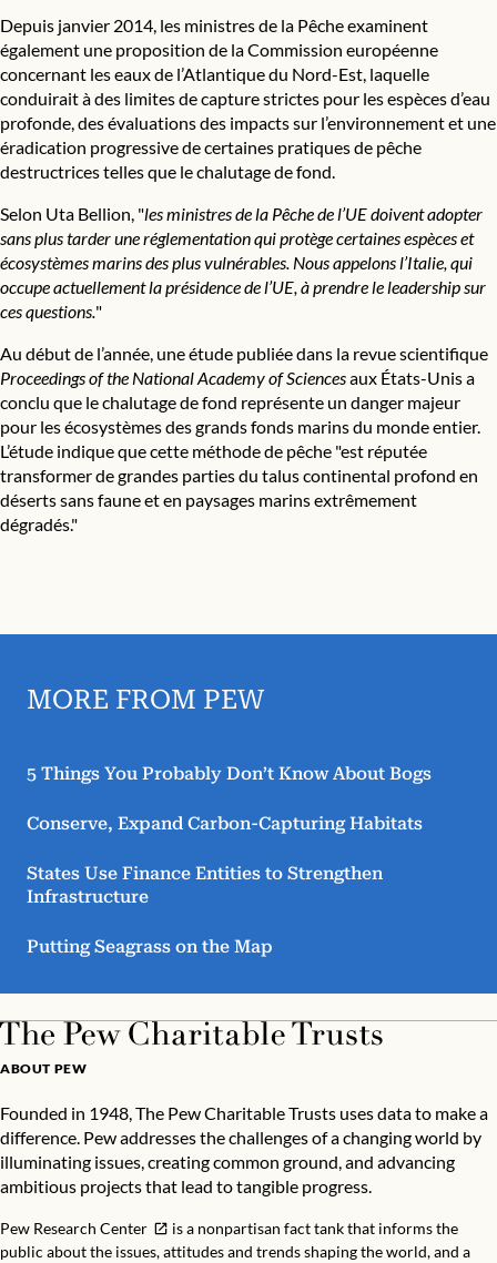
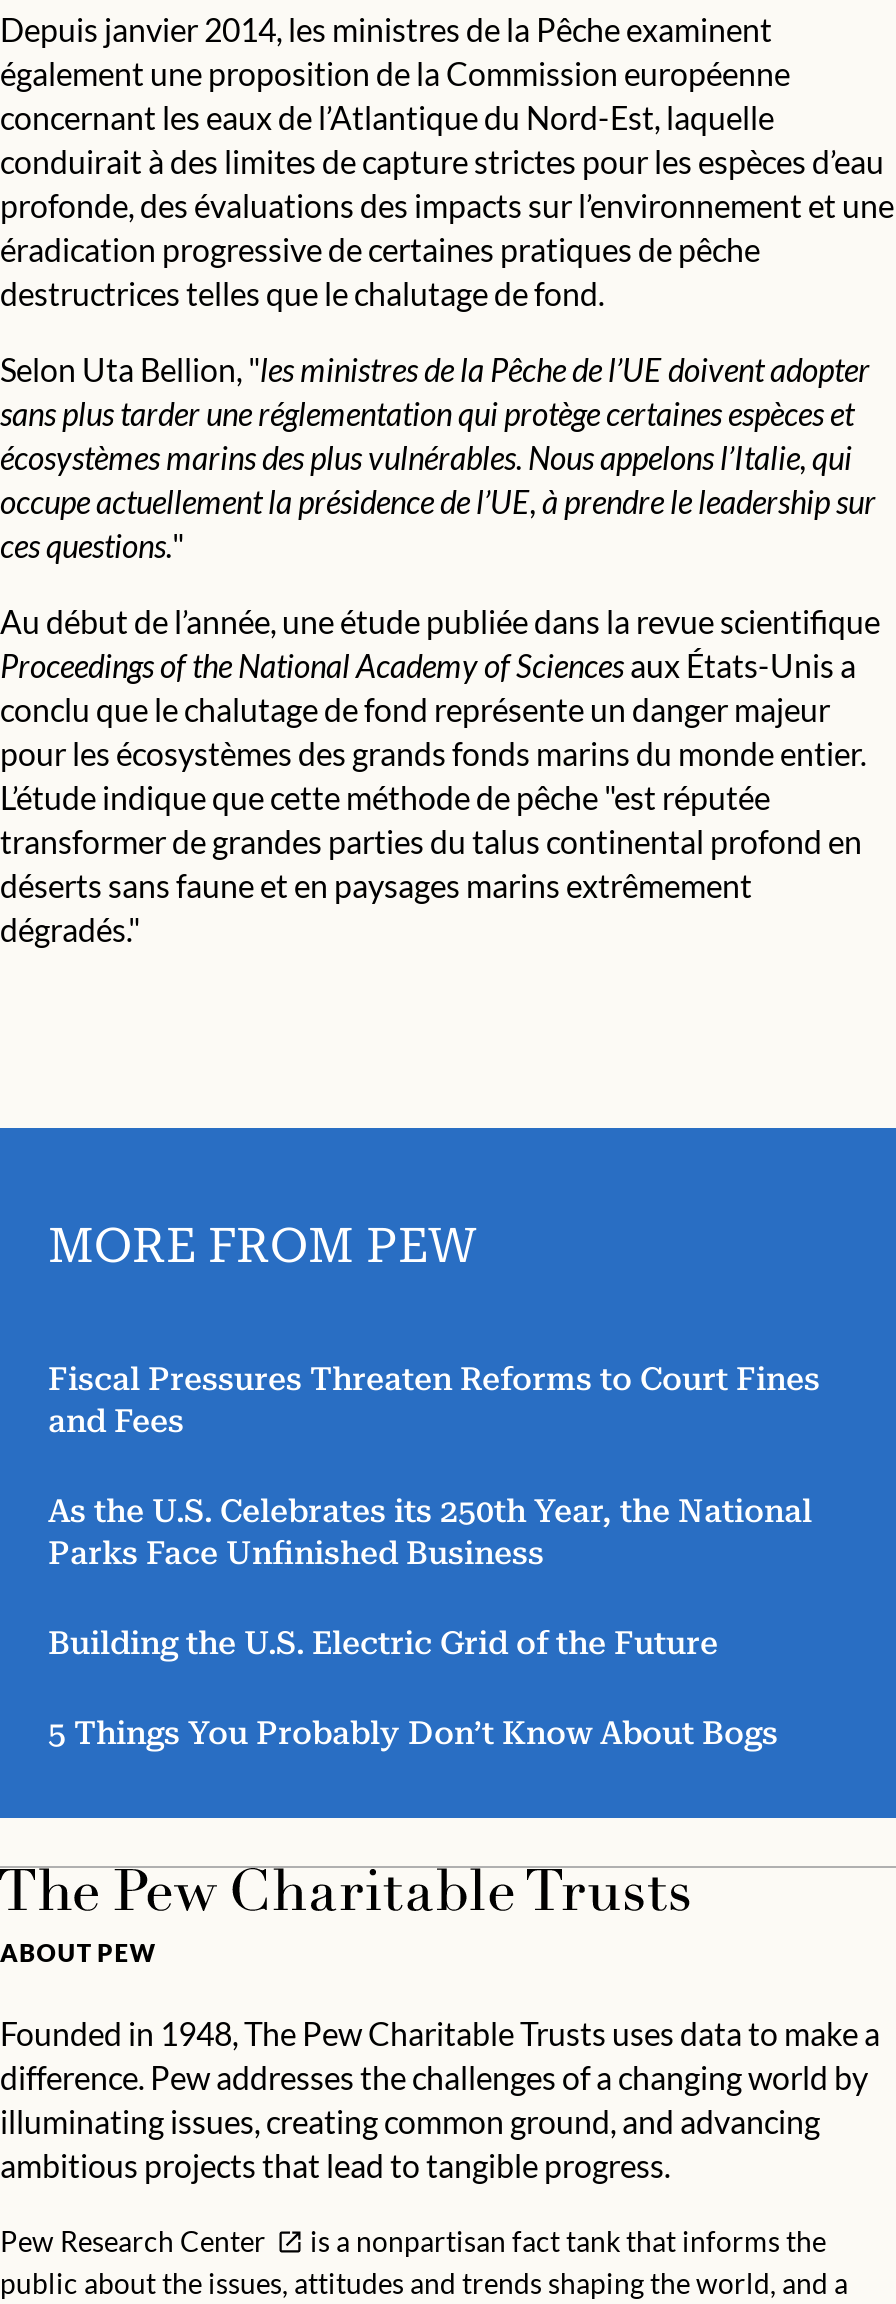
none -> [48,1360,820,1662] Fiscal Pressures Threaten Reforms to Court Fines | and Fees | As the U.S. Celebrates its 250th Year, the National | Parks Face Unfinished Business | Building the U.S. Electric Grid of the Future
moved [27,763,432,784] -> [48,1714,778,1752]: 5 Things You Probably Don’t Know About Bogs
[27,813,423,957] Conserve, Expand Carbon-Capturing Habitats | States Use Finance Entities to Strengthen | Infrastructure | Putting Seagrass on the Map -> none

